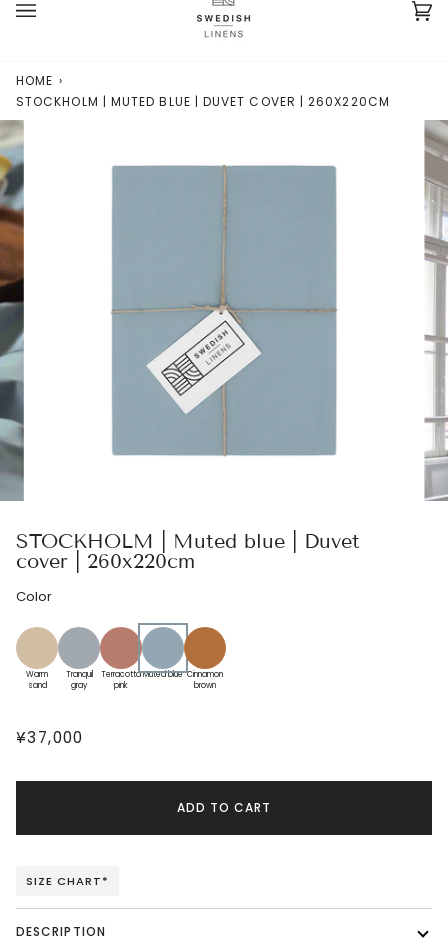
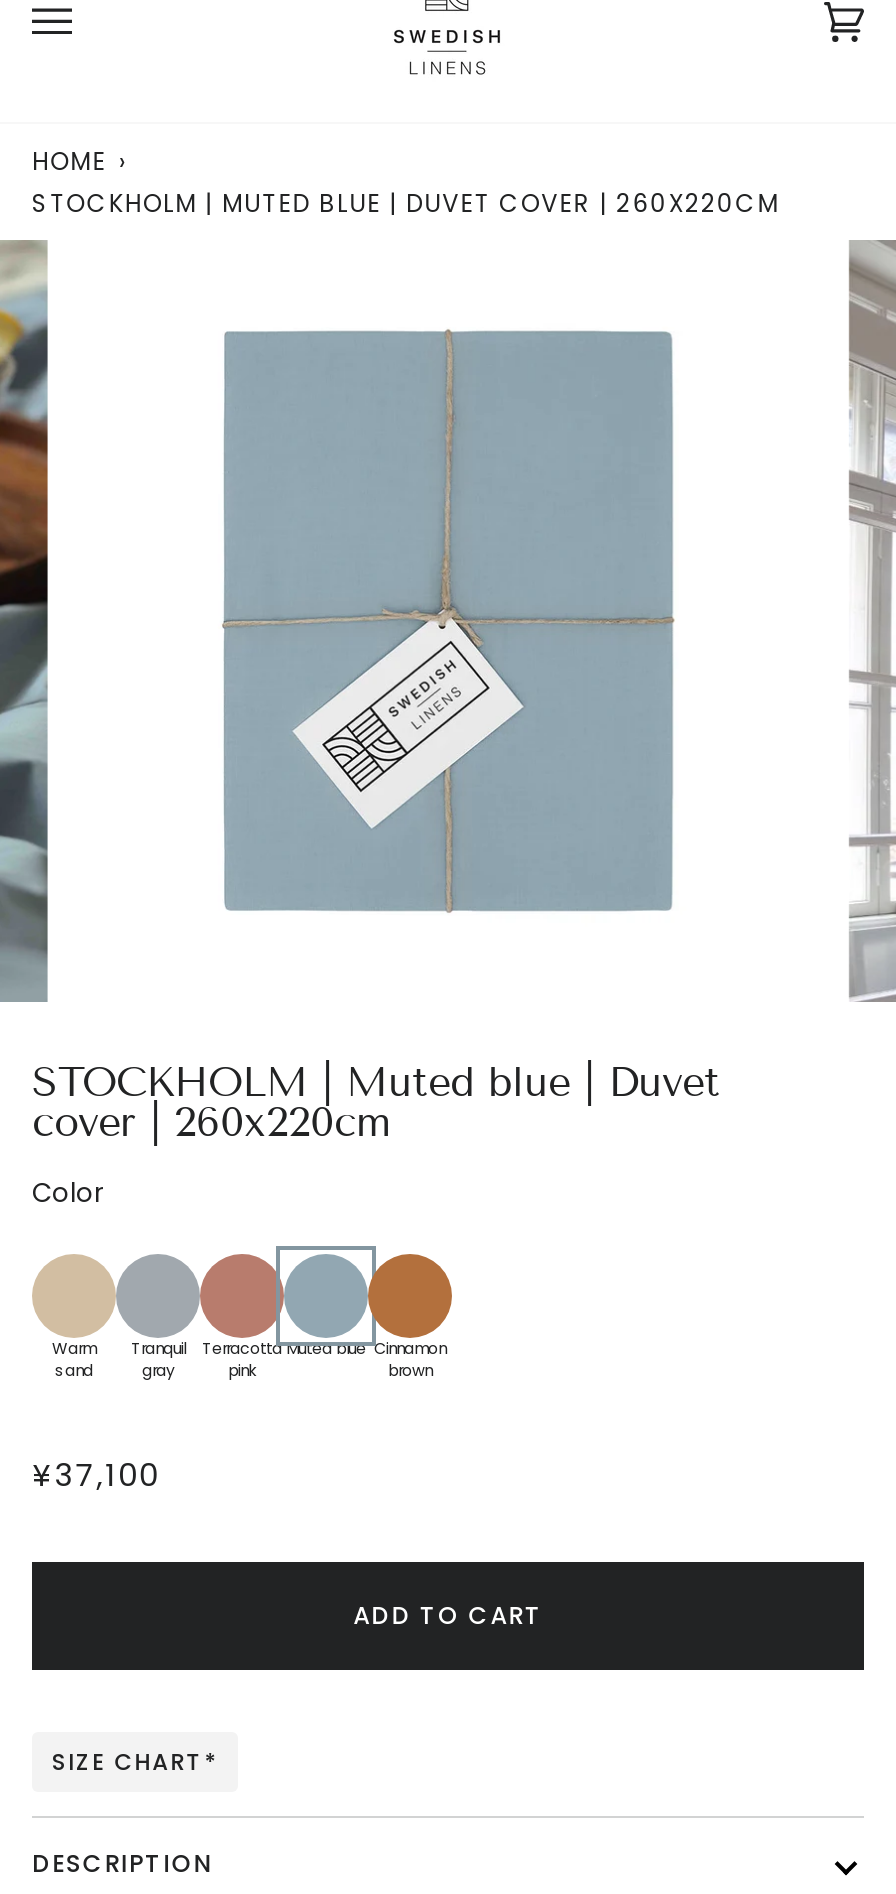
[16,727,84,748] ¥37,000 -> [32,1454,160,1496] ¥37,100

